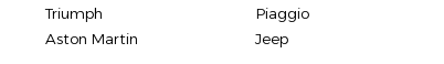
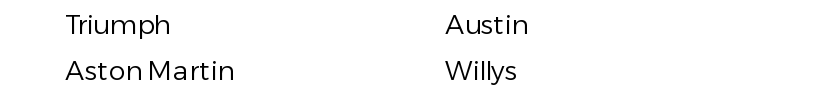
[255,5,309,22] Piaggio -> [445,9,527,41] Austin
[255,30,288,48] Jeep -> [445,55,517,87] Willys

